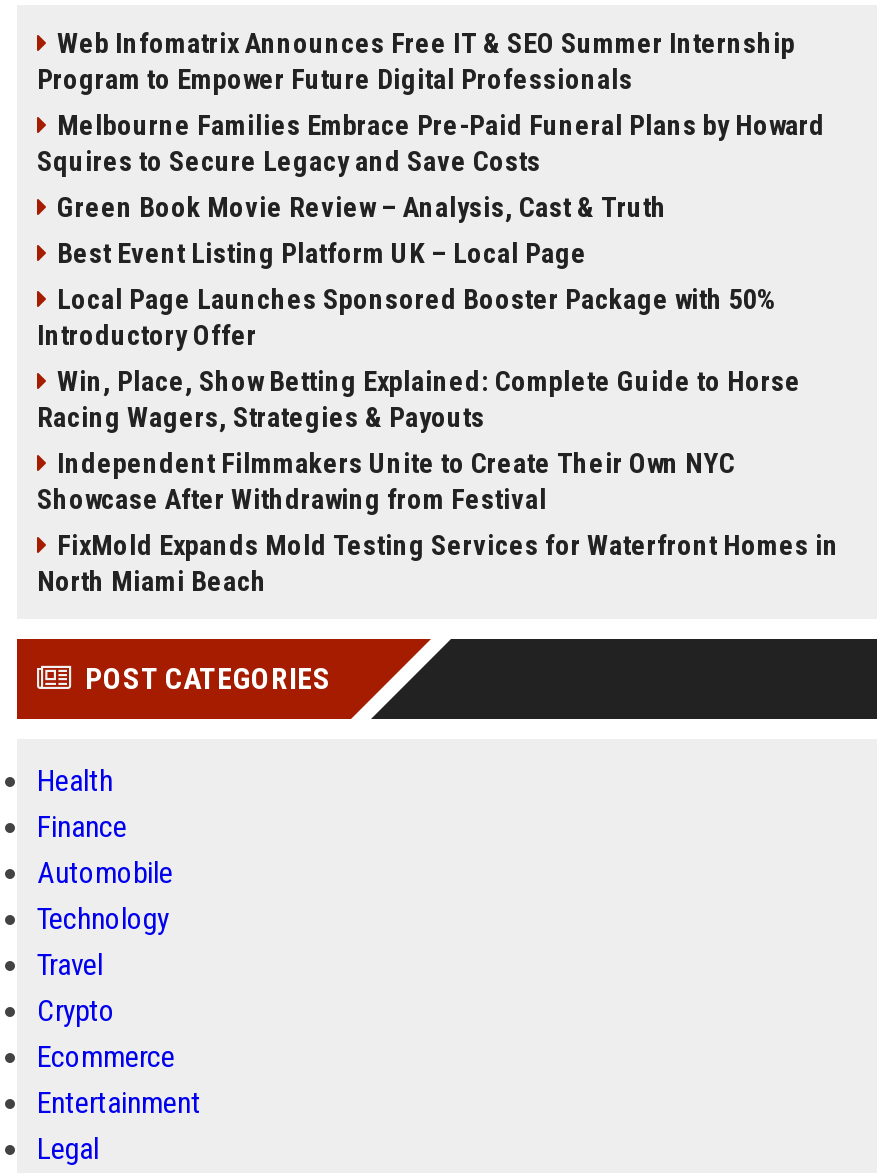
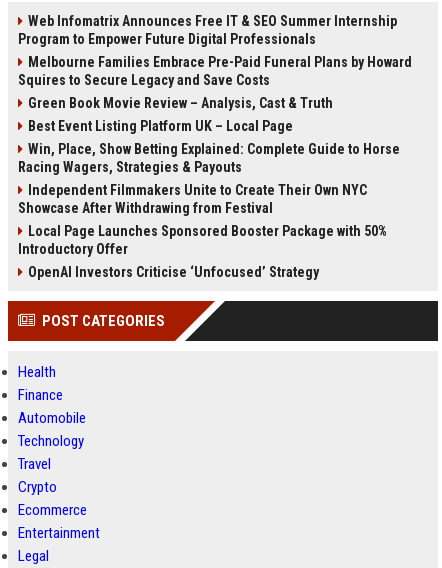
moved [37,283,775,351] -> [18,223,387,257]: Local Page Launches Sponsored Booster Package with 50% | Introductory Offer
moved [37,365,801,515] -> [18,141,400,216]: Win, Place, Show Betting Explained: Complete Guide to Horse | Racing Wagers, Strategies & Payouts | Independent Filmmakers Unite to Create Their Own NYC | Showcase After Withdrawing from Festival
[37,529,839,597] FixMold Expands Mold Testing Services for Waterfront Homes in | North Miami Beach -> [28,264,319,280] OpenAI Investors Criticise ‘Unfocused’ Strategy

